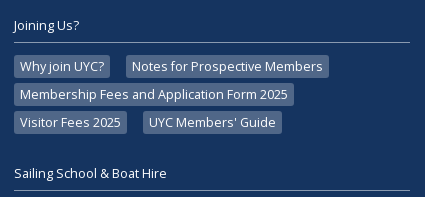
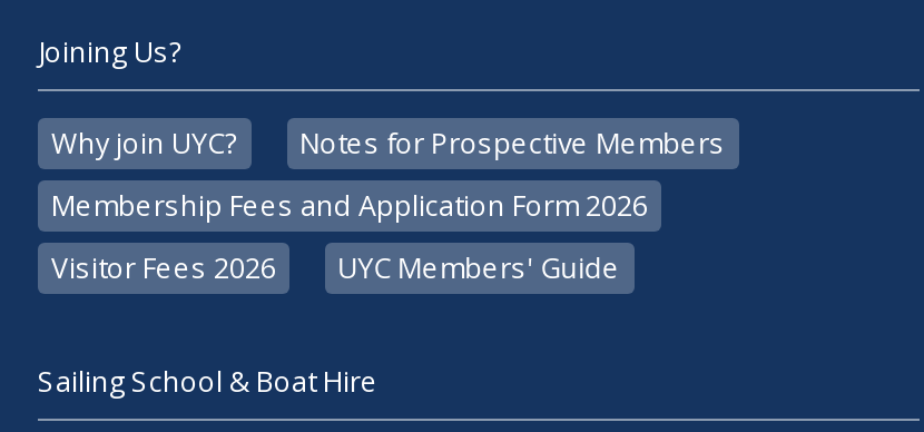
[20,86,288,103] Membership Fees and Application Form 2025 -> [51,187,648,225] Membership Fees and Application Form 2026
[20,114,276,131] Visitor Fees 2025 UYC Members' Guide -> [51,249,620,287] Visitor Fees 2026 UYC Members' Guide

